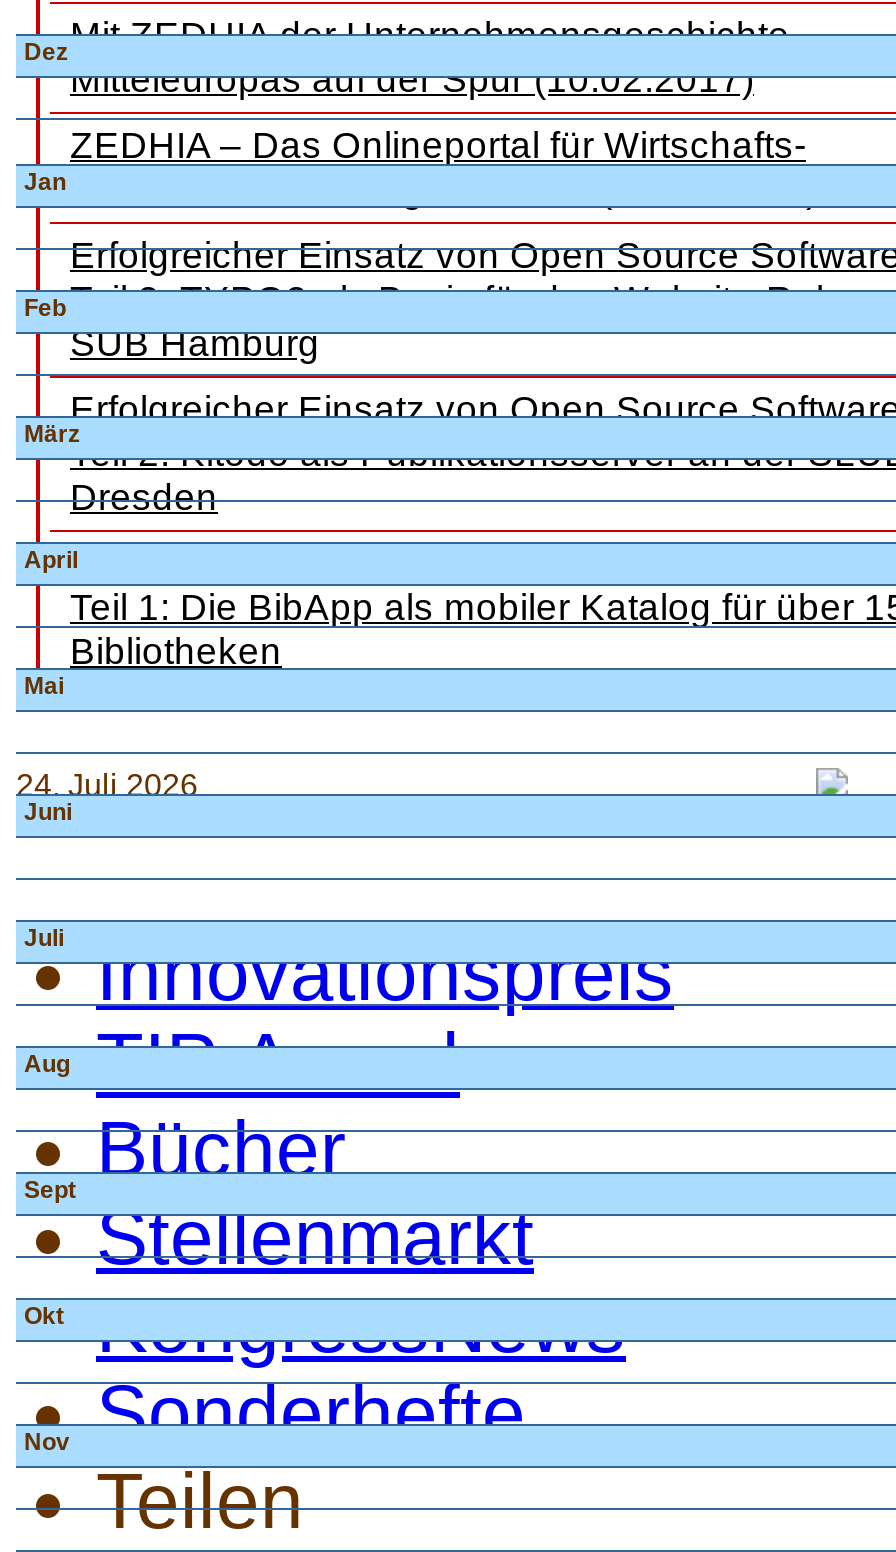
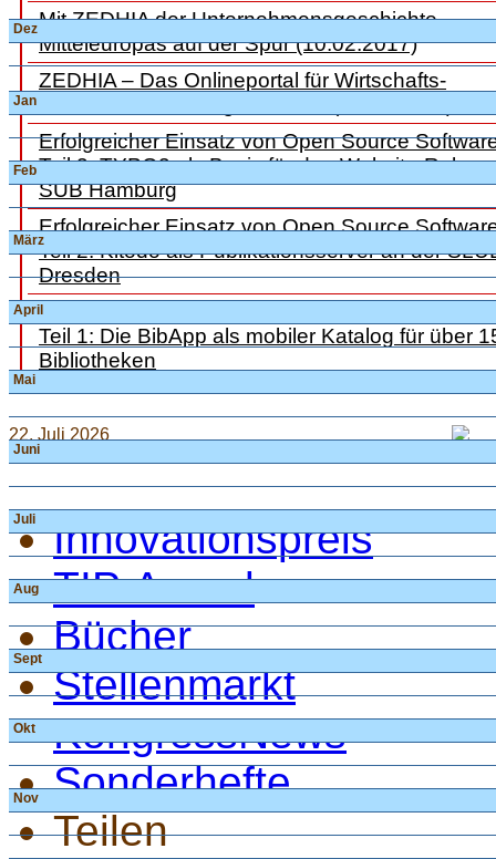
[16,768,198,802] 24. Juli 2026 -> [9,425,110,444] 22. Juli 2026

